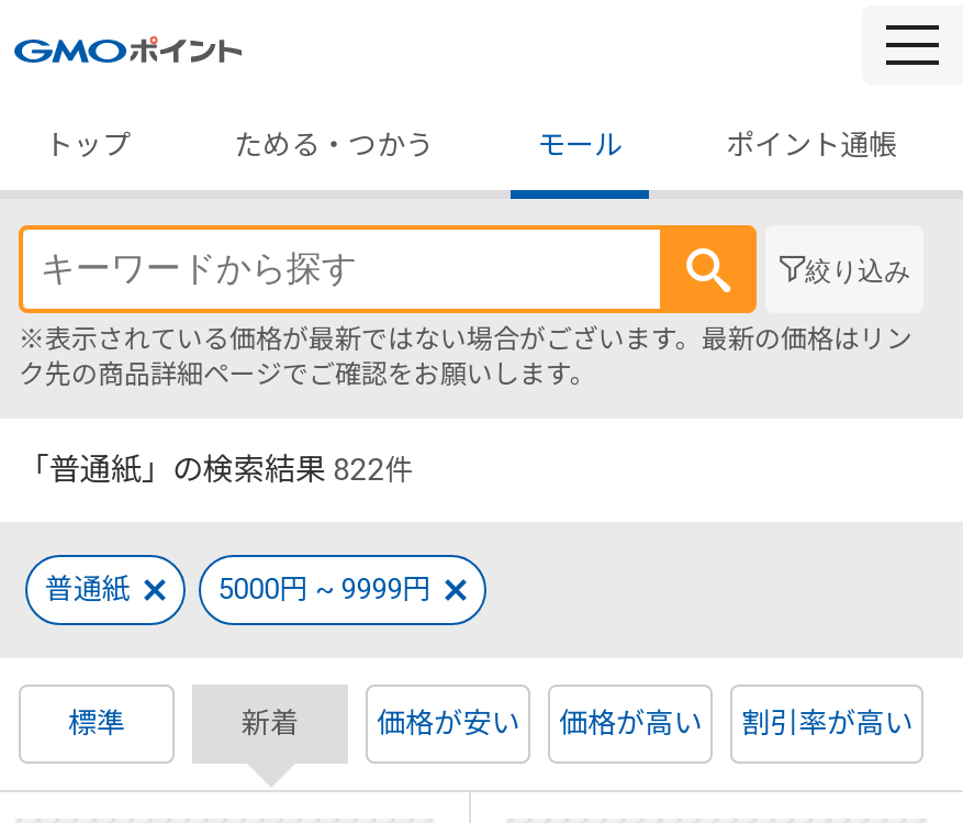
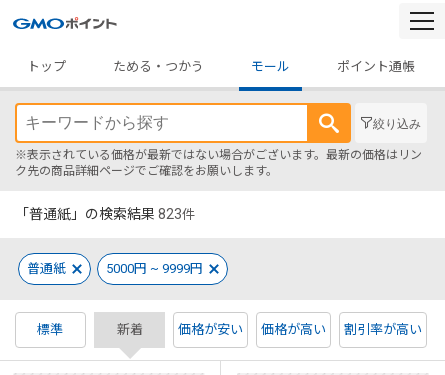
[18,452,414,487] 「普通紙」の検索結果822件 -> [15,206,195,222] 「普通紙」の検索結果823件

